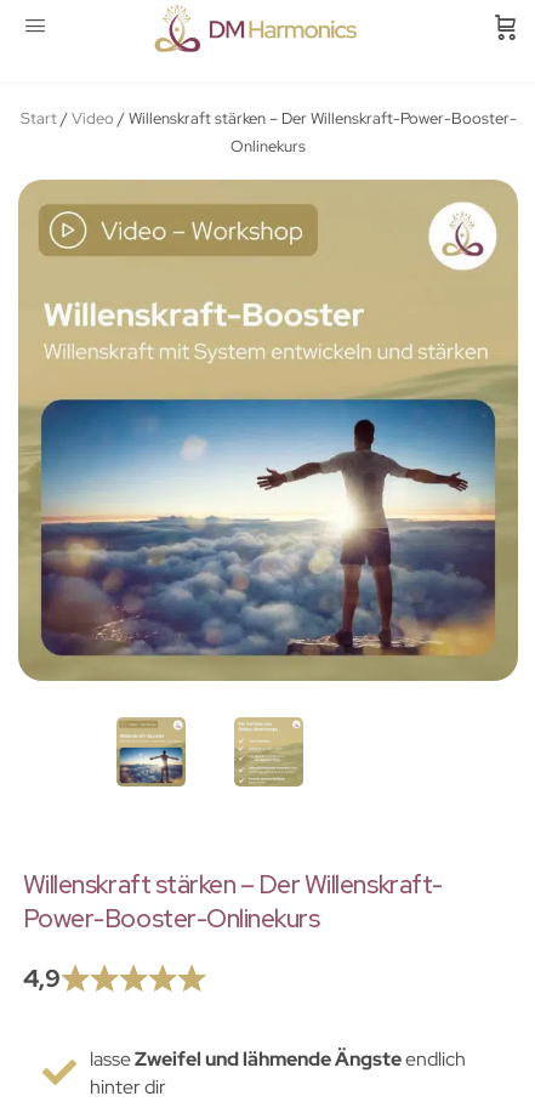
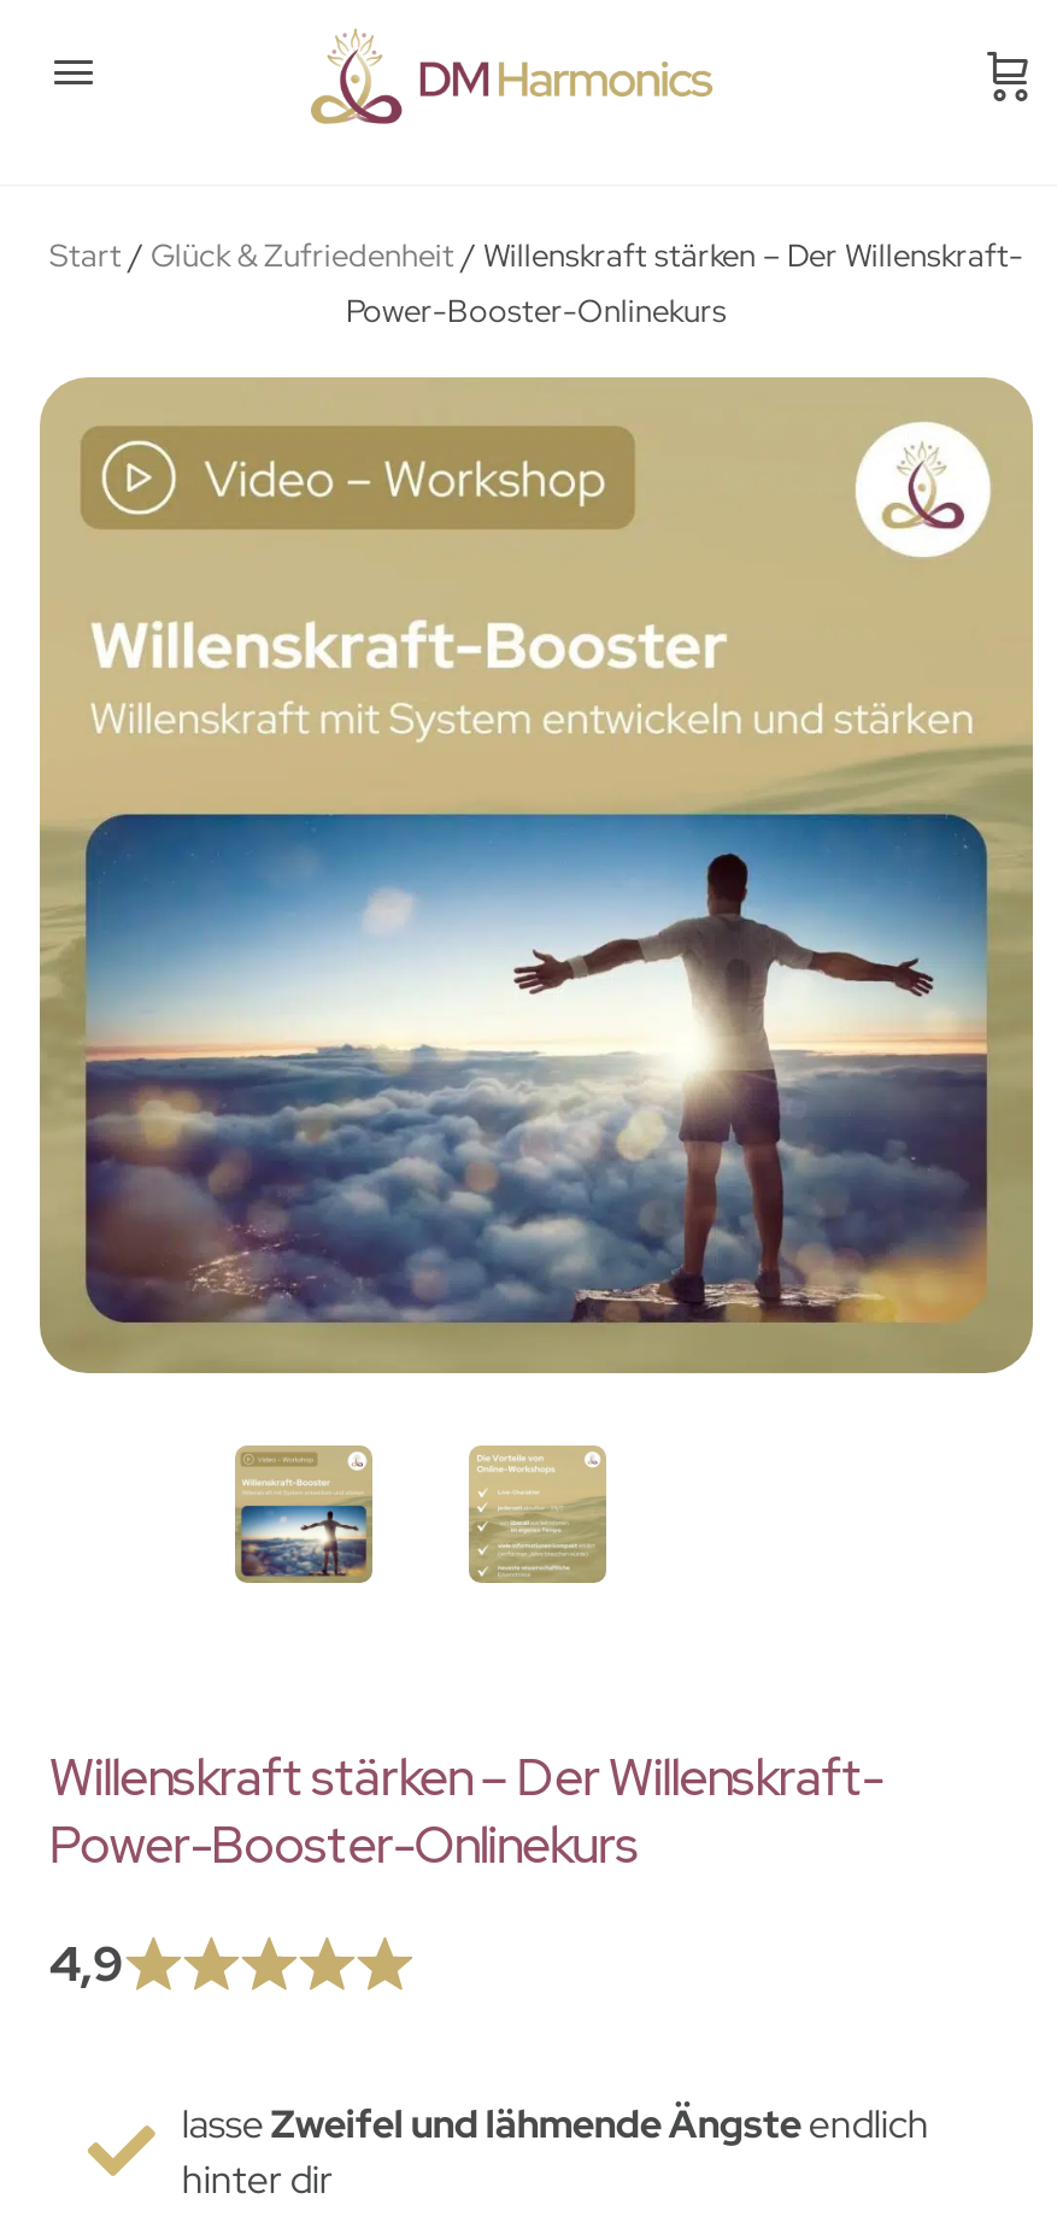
[20,108,516,156] Start / Video / Willenskraft stärken – Der Willenskraft-Power-Booster- | Onlinekurs -> [49,235,1023,331] Start / Glück & Zufriedenheit / Willenskraft stärken – Der Willenskraft- | Power-Booster-Onlinekurs

